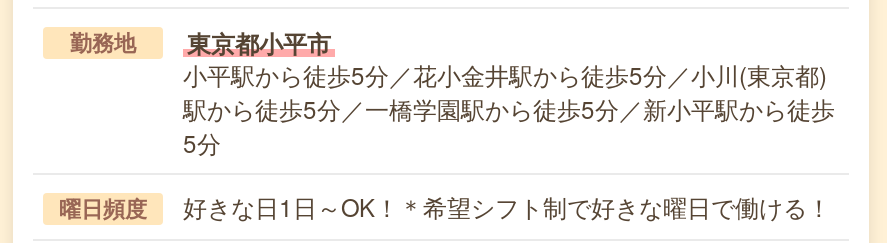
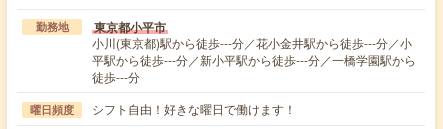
[183,57,835,159] 小平駅から徒歩5分／花小金井駅から徒歩5分／小川(東京都) | 駅から徒歩5分／一橋学園駅から徒歩5分／新小平駅から徒歩 | 5分 -> [92,34,416,85] 小川(東京都)駅から徒歩---分／花小金井駅から徒歩---分／小 | 平駅から徒歩---分／新小平駅から徒歩---分／一橋学園駅から | 徒歩---分
[183,189,831,223] 好きな日1日～OK！＊希望シフト制で好きな曜日で働ける！ -> [92,100,296,117] シフト自由！好きな曜日で働けます！

